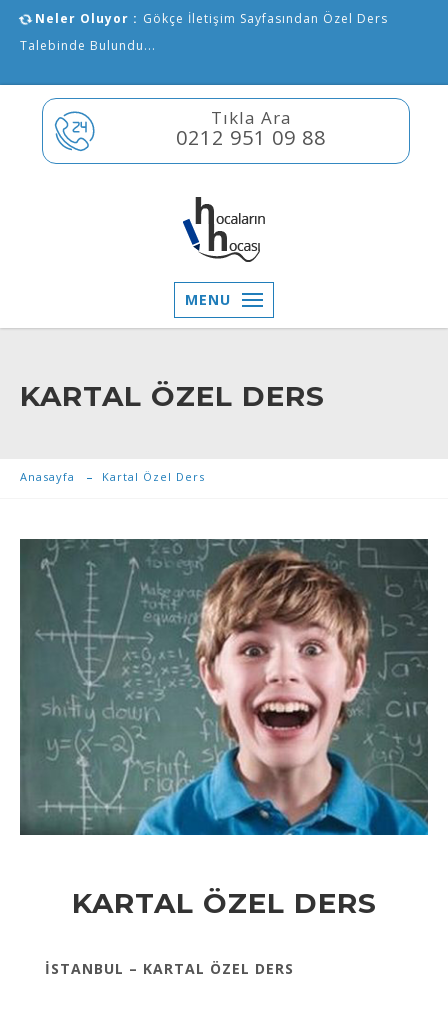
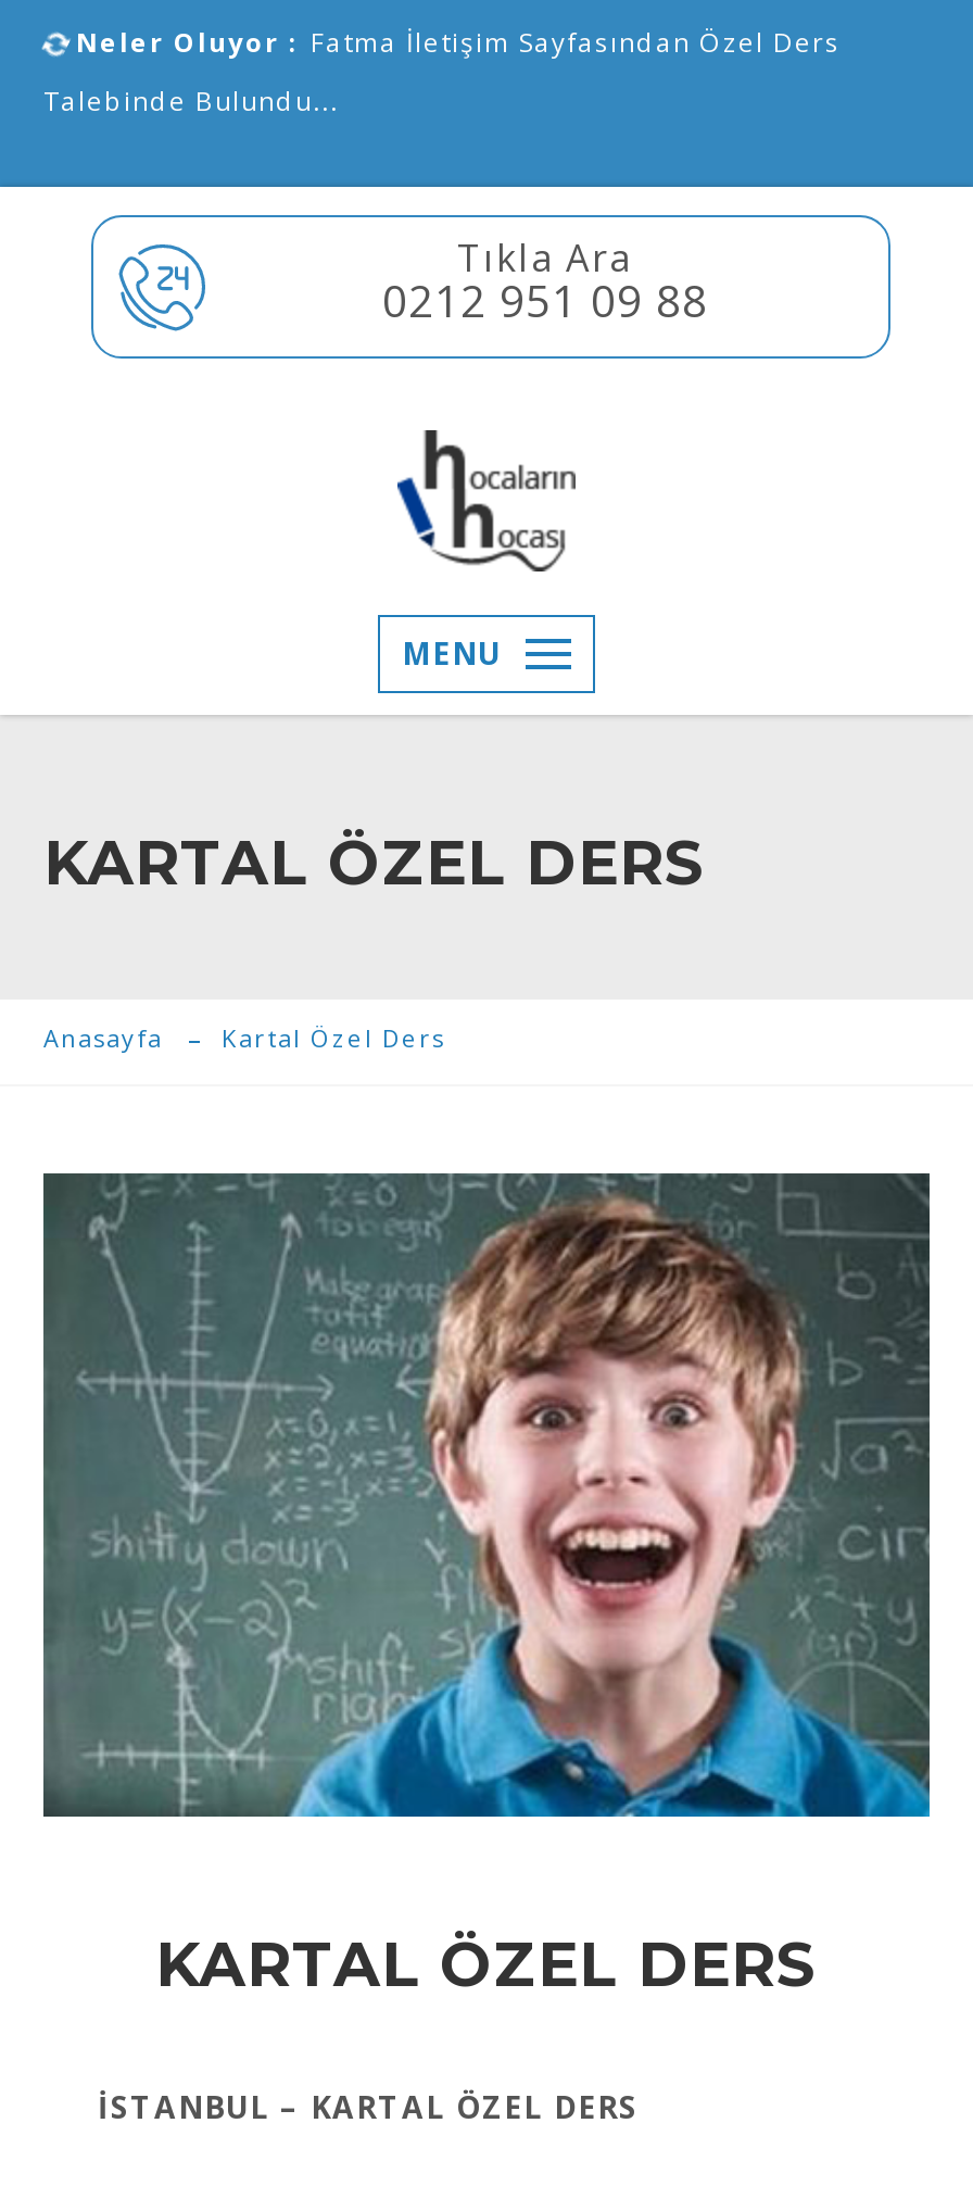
[31,10,388,27] Neler Oluyor : Gökçe İletişim Sayfasından Özel Ders -> [67,24,841,61] Neler Oluyor : Fatma İletişim Sayfasından Özel Ders

